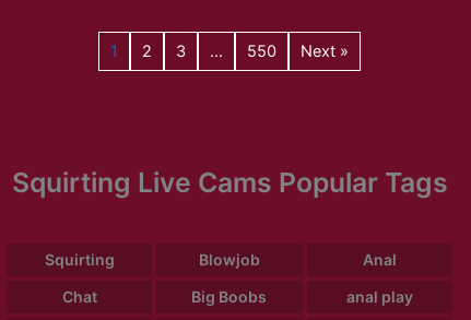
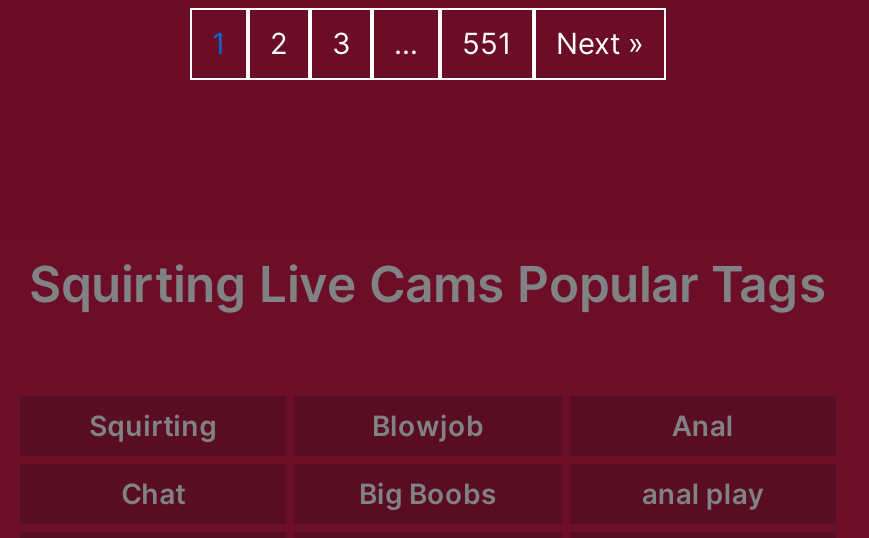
[247,42,276,61] 550 -> [462,26,512,62] 551

